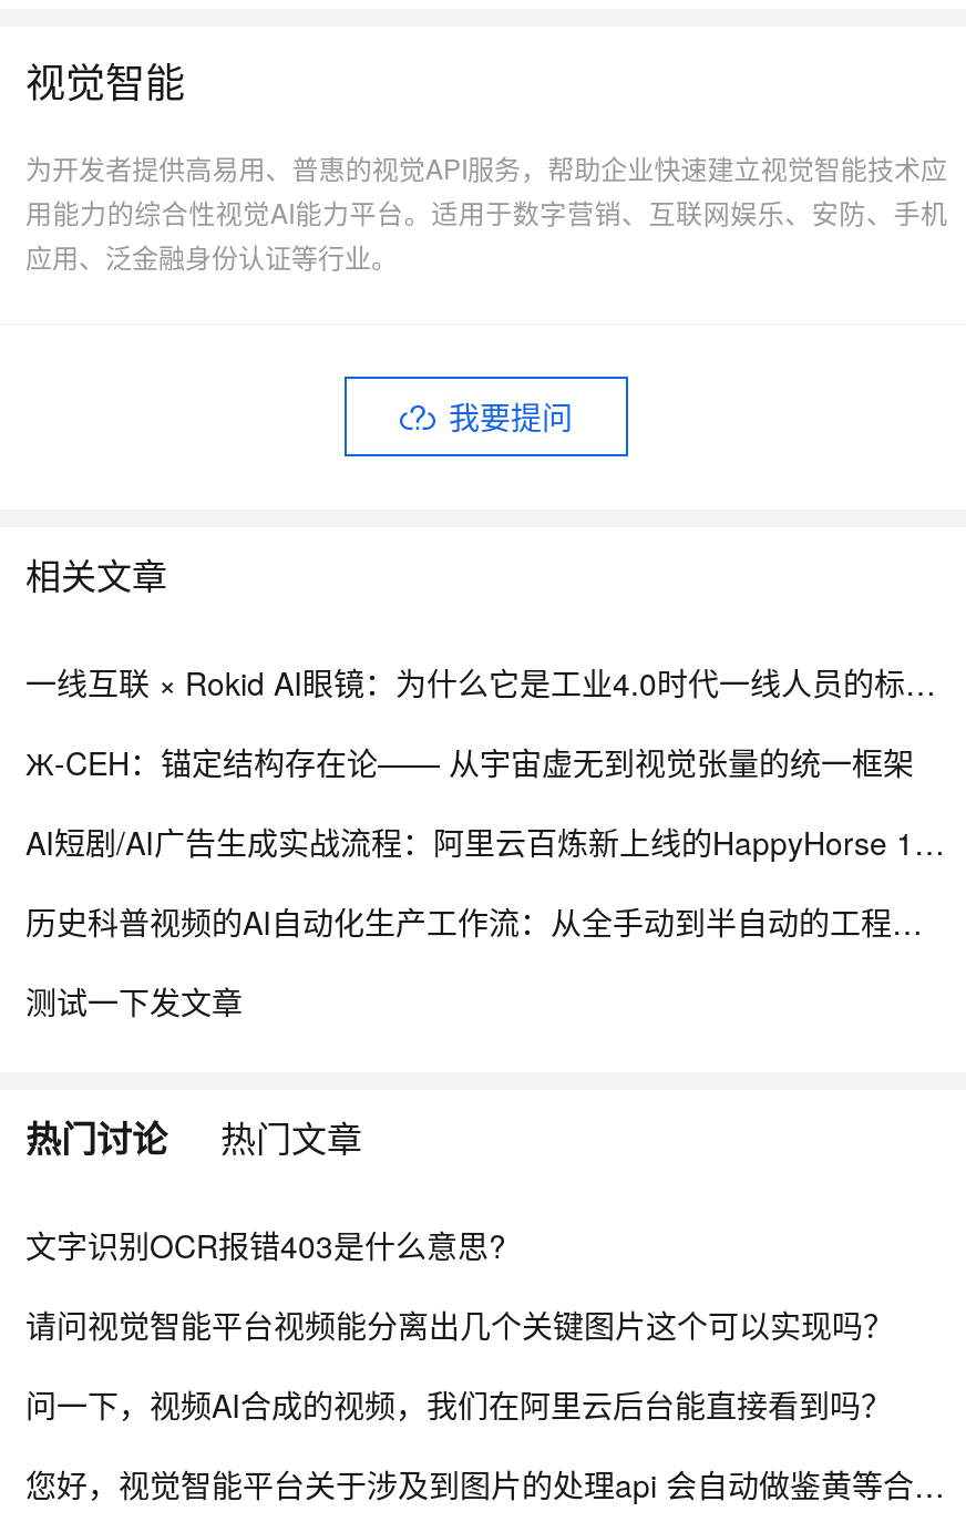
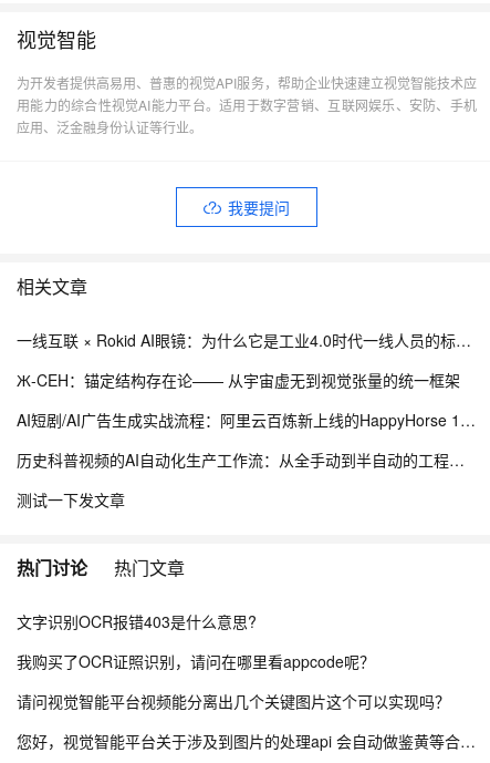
none -> [17,650,375,673] 我购买了OCR证照识别，请问在哪里看appcode呢？
moved [25,1304,894,1348] -> [17,690,450,713]: 请问视觉智能平台视频能分离出几个关键图片这个可以实现吗？
[25,1383,892,1428] 问一下，视频AI合成的视频，我们在阿里云后台能直接看到吗？ -> none

